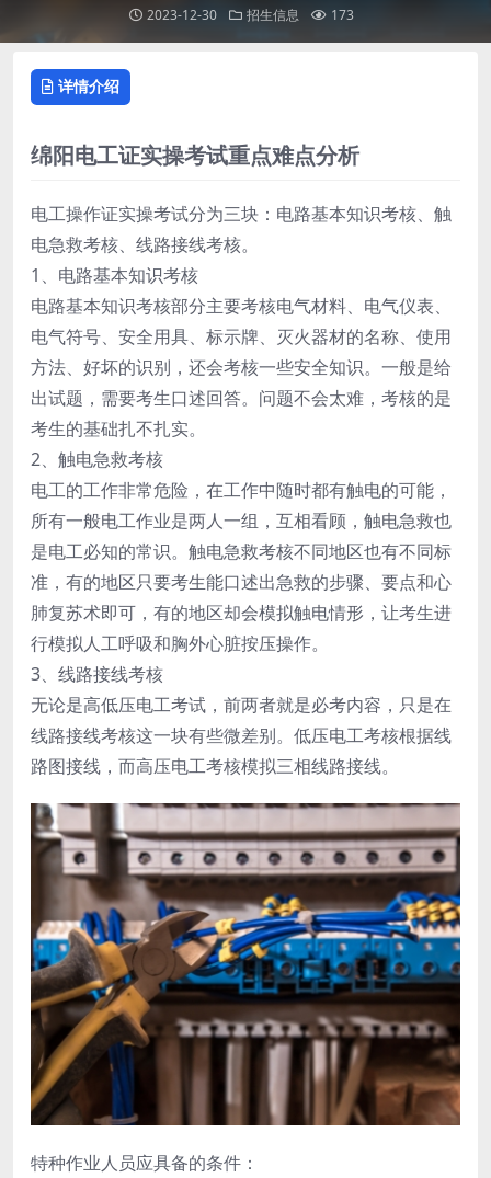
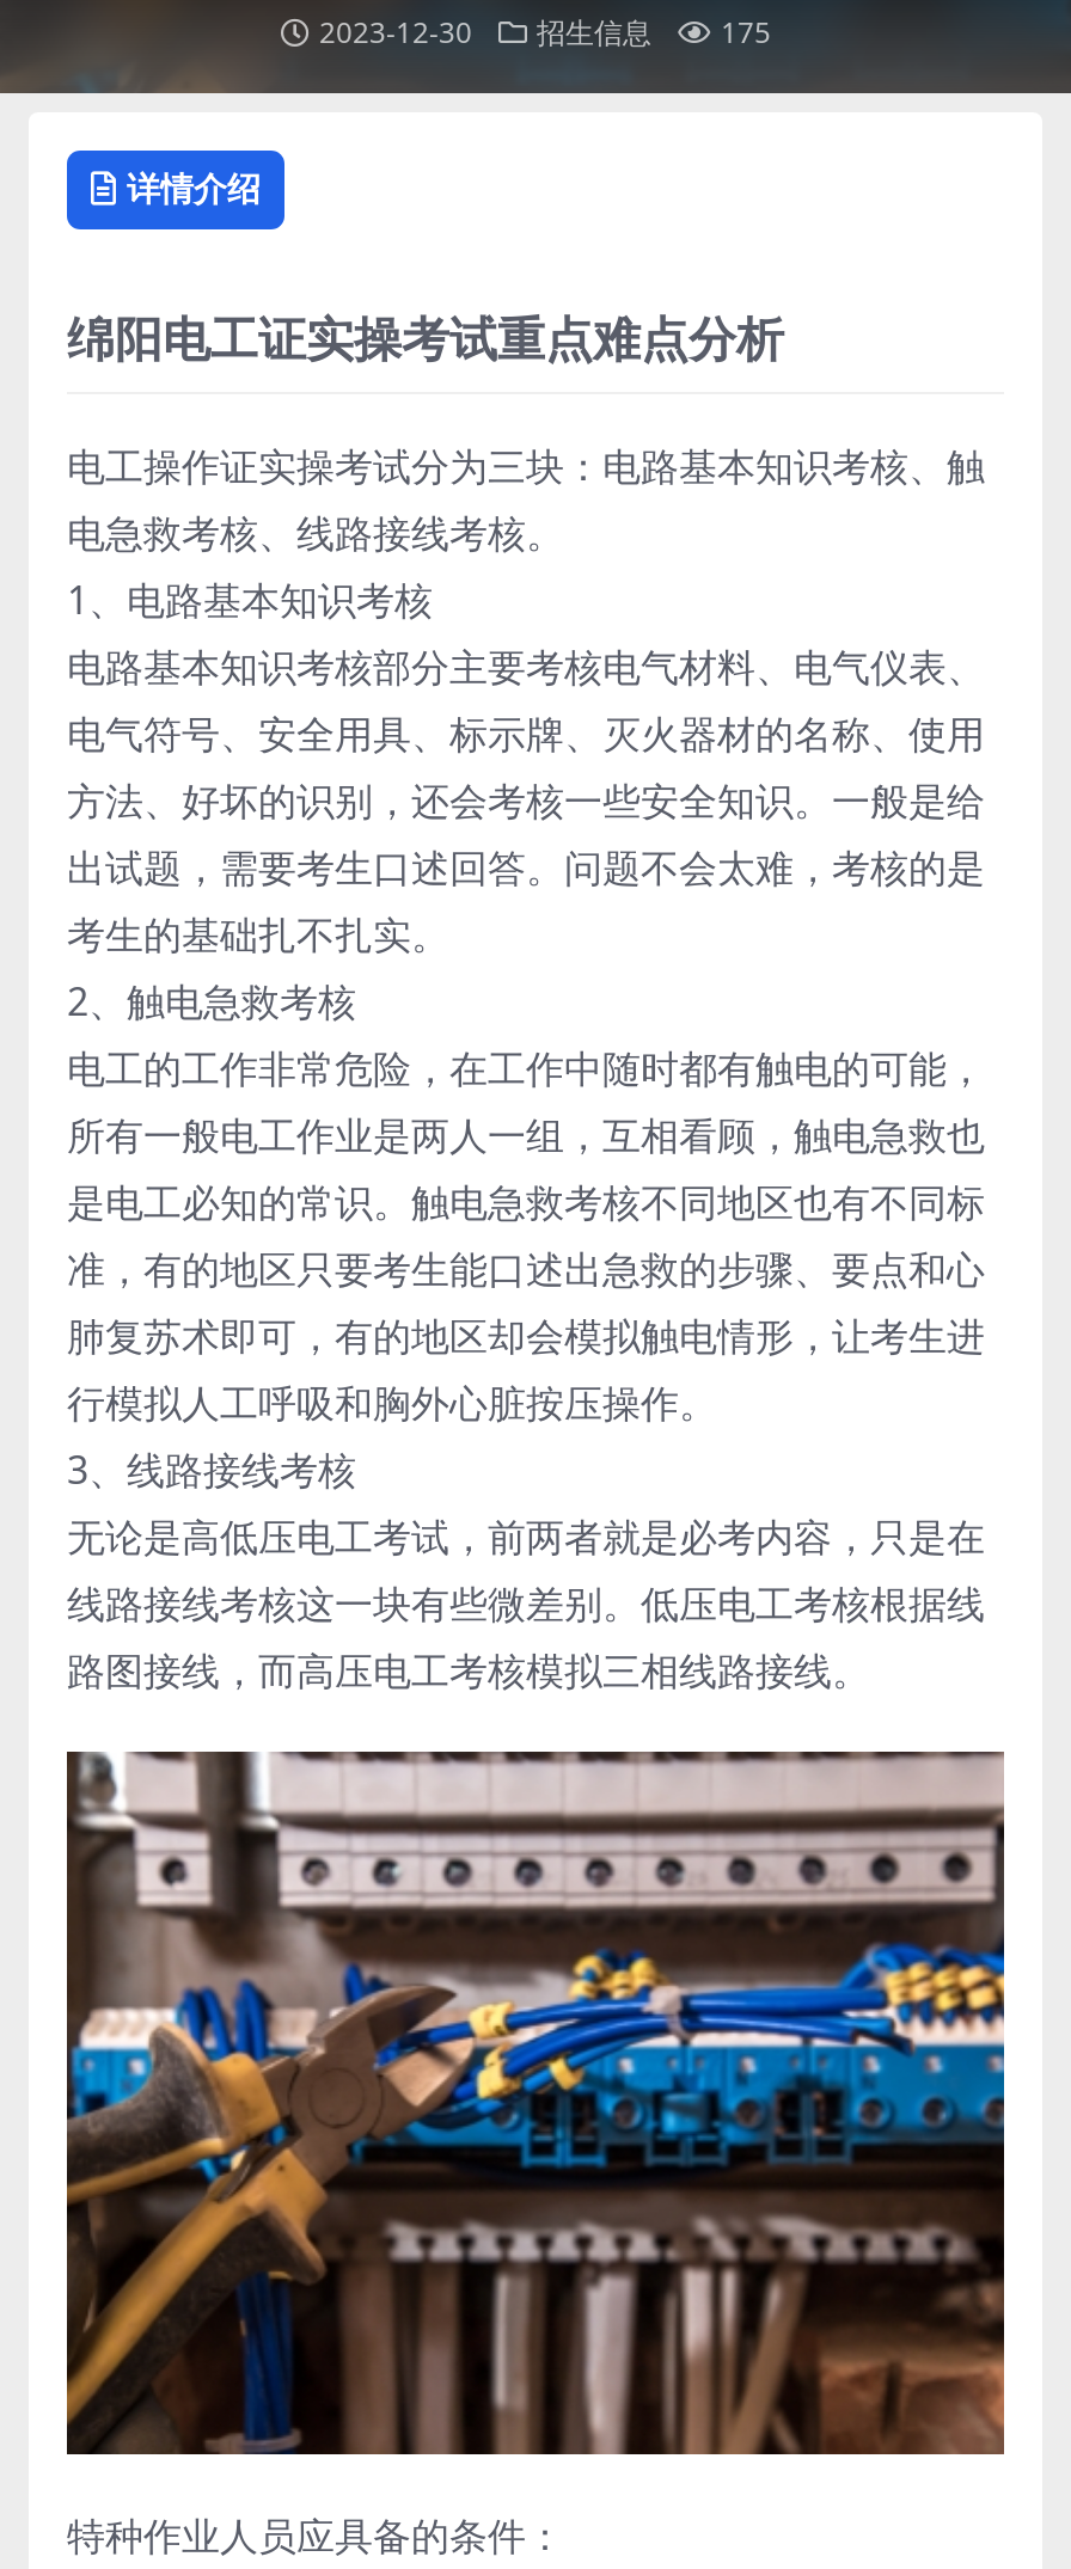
[146,5,353,24] 2023-12-30 招生信息 173 -> [319,12,771,53] 2023-12-30 招生信息 175

